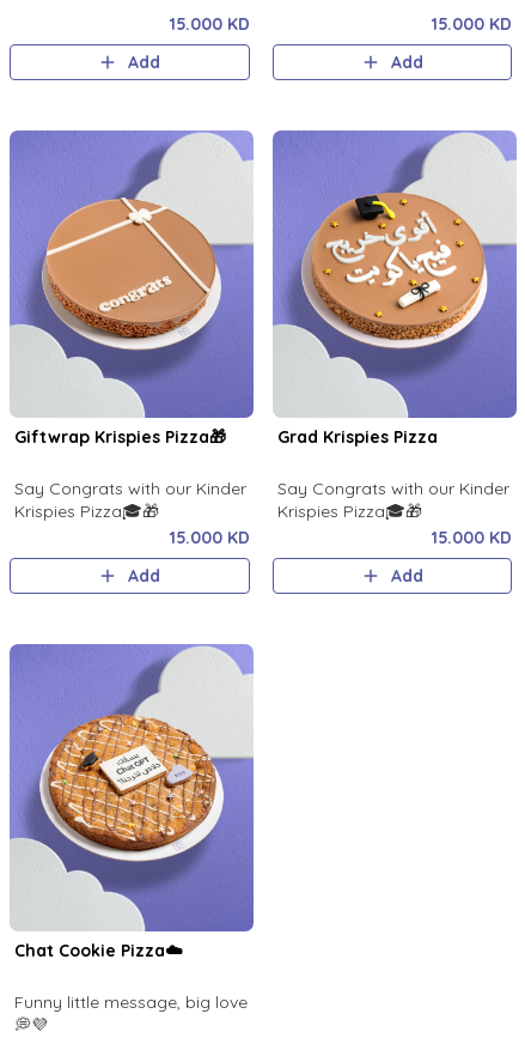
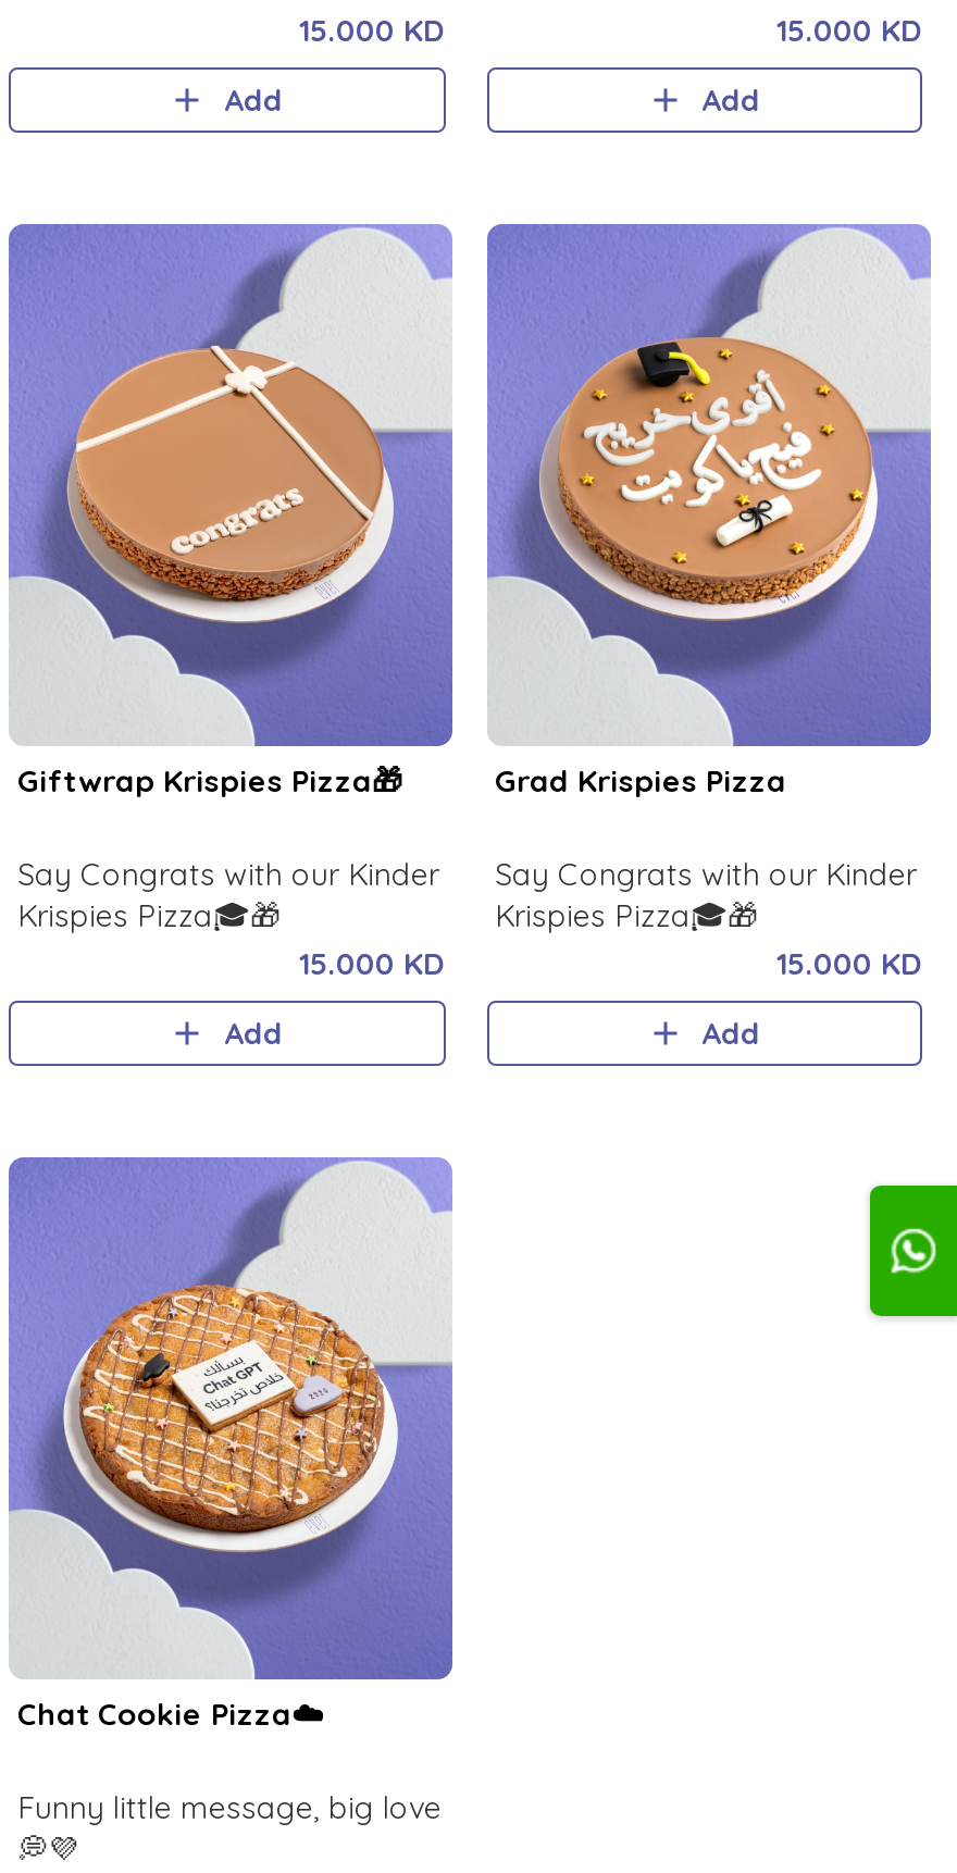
none -> [866,1183,950,1320] [image]

